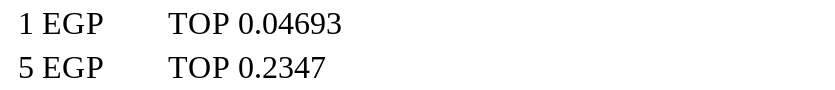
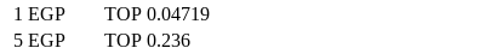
[18,6,342,40] 1 EGP TOP 0.04693 -> [13,4,210,24] 1 EGP TOP 0.04719
[18,50,326,84] 5 EGP TOP 0.2347 -> [13,30,190,51] 5 EGP TOP 0.236

